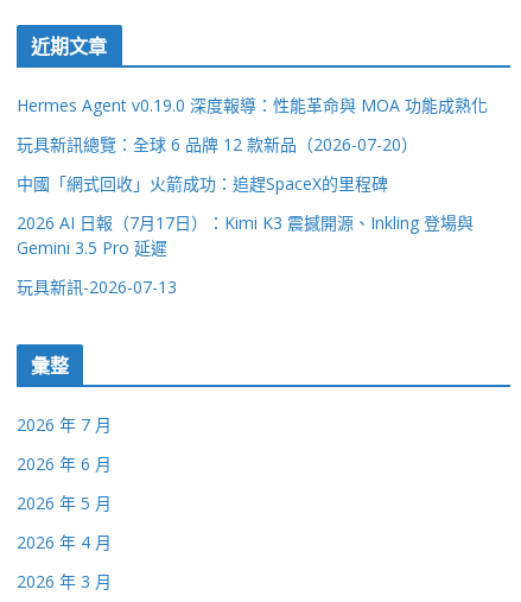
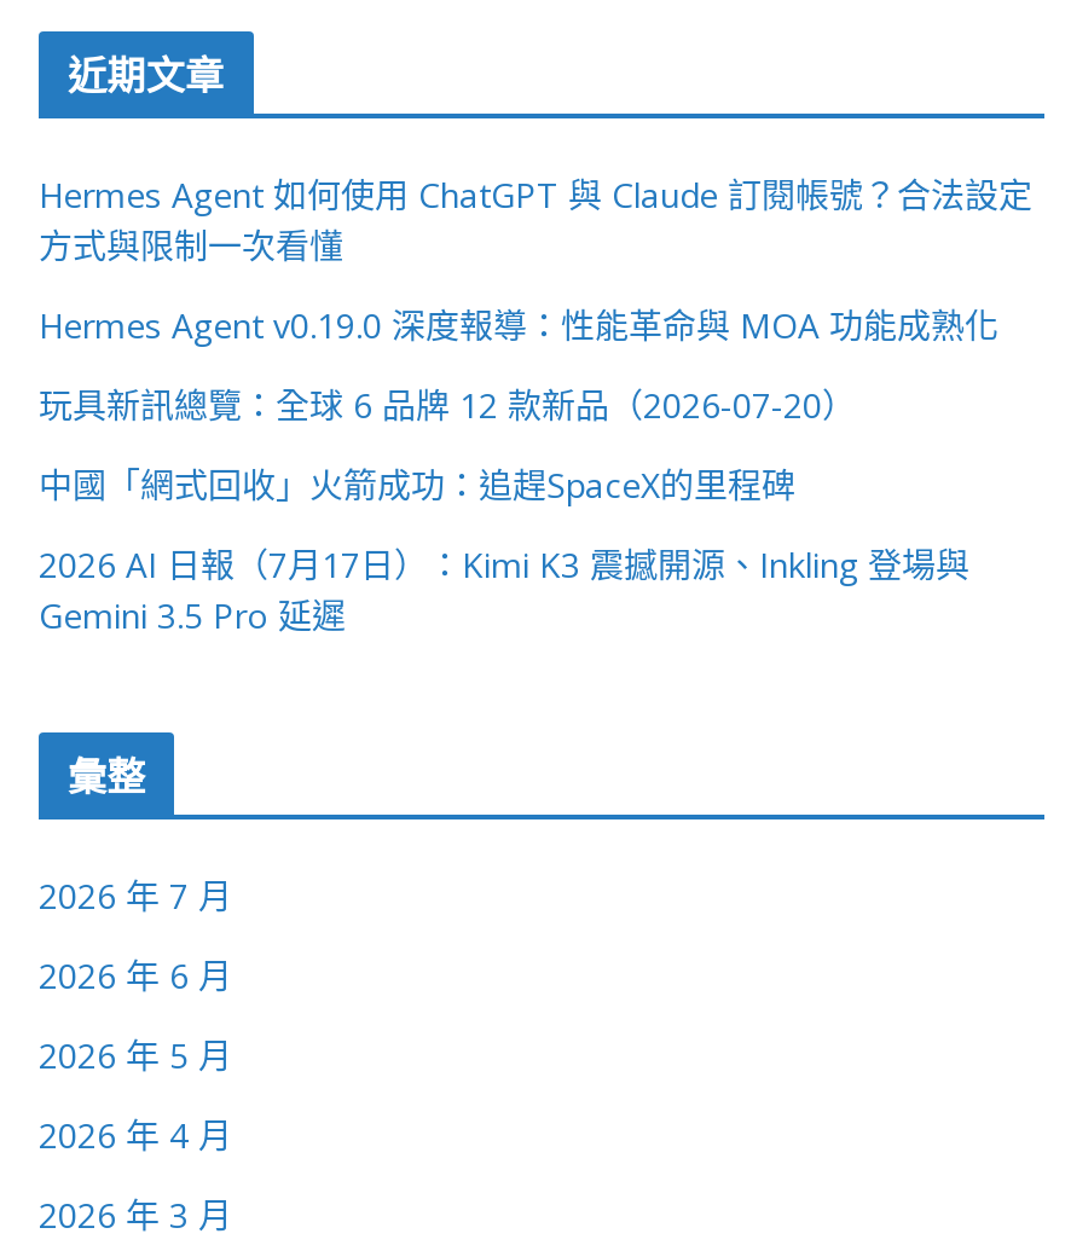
none -> [39,172,1032,269] Hermes Agent 如何使用 ChatGPT 與 Claude 訂閱帳號？合法設定 | 方式與限制一次看懂
moved [17,94,488,259] -> [39,303,998,639]: Hermes Agent v0.19.0 深度報導：性能革命與 MOA 功能成熟化 | 玩具新訊總覽：全球 6 品牌 12 款新品（2026-07-20） | 中國「網式回收」火箭成功：追趕SpaceX的里程碑 | 2026 AI 日報（7月17日）：Kimi K3 震撼開源、Inkling 登場與 | Gemini 3.5 Pro 延遲
[17,276,177,298] 玩具新訊-2026-07-13 -> none

